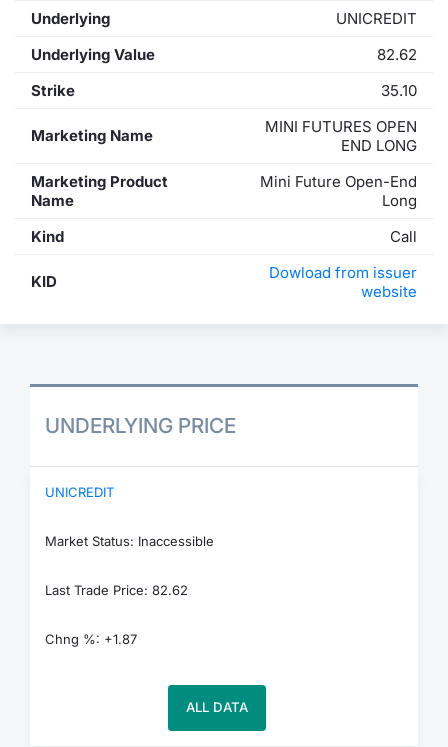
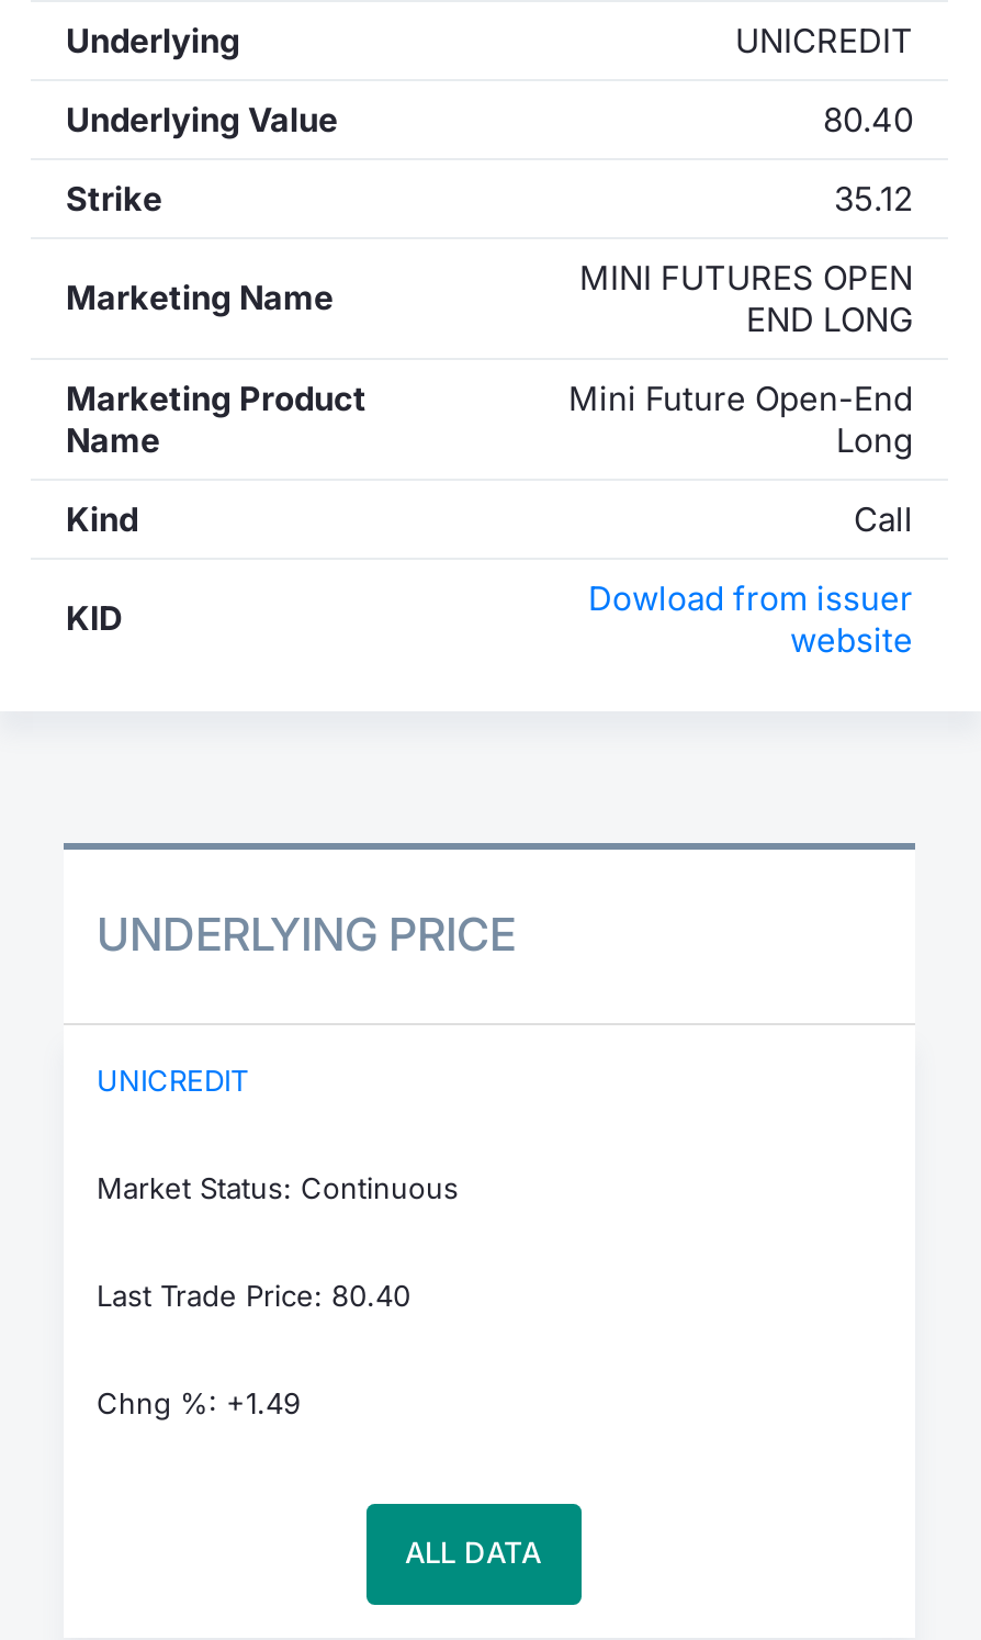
[377,45,417,64] 82.62 -> [823,99,913,141] 80.40
[381,81,417,100] 35.10 -> [834,178,913,220] 35.12
[45,532,214,548] Market Status: Inaccessible -> [97,1169,459,1204] Market Status: Continuous
[45,581,188,597] Last Trade Price: 82.62 -> [97,1277,410,1312] Last Trade Price: 80.40
[45,630,137,646] Chng %: +1.87 -> [97,1384,301,1419] Chng %: +1.49

